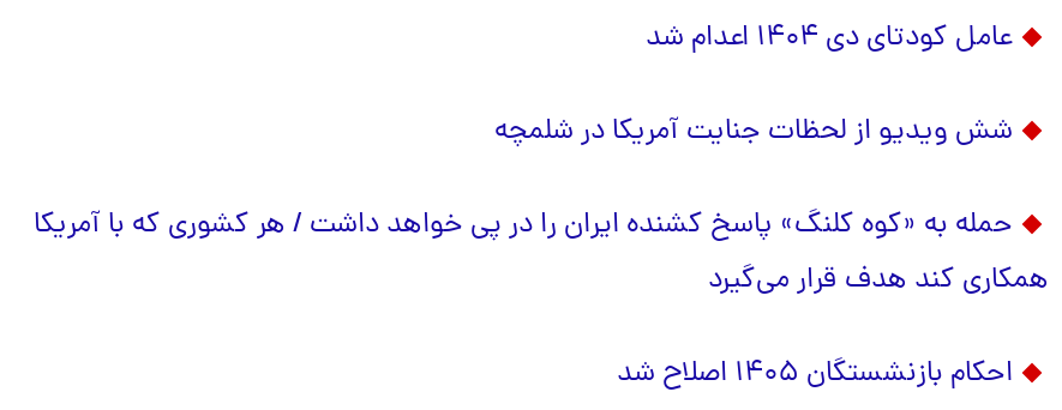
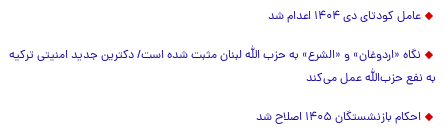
[34,111,1049,303] شش ویدیو از لحظات جنایت آمریکا در شلمچه | حمله به «کوه کلنگ» پاسخ کشنده ایران را در پی خواهد داشت / هر کشوری که با آمریکا | همکاری کند هدف قرار می‌گیرد -> [9,47,436,88] نگاه «اردوغان» و «الشرع» به حزب الله لبنان مثبت شده است/ دکترین جدید امنیتی ترکیه | به نفع حزب‌الله عمل می‌کند

